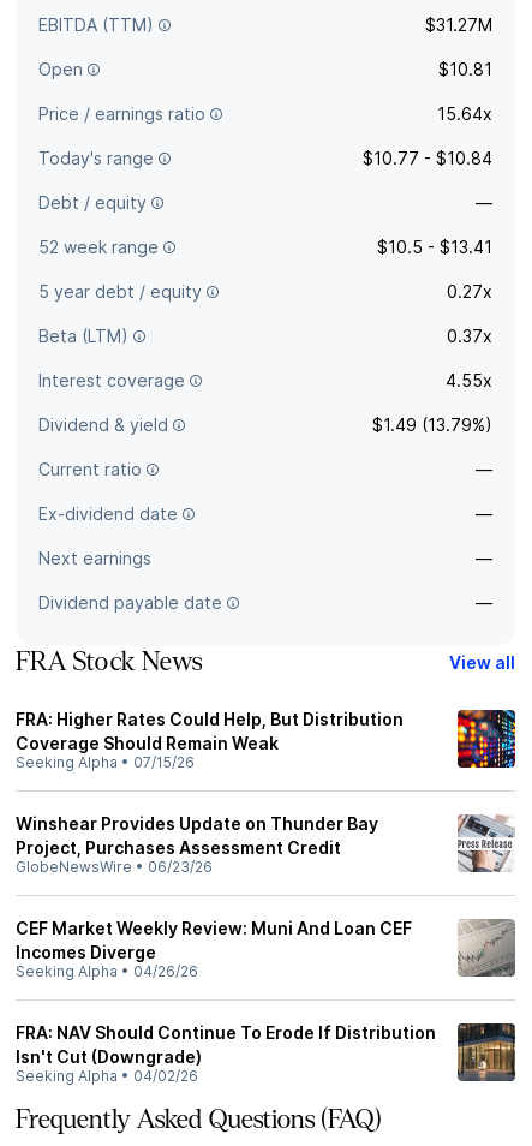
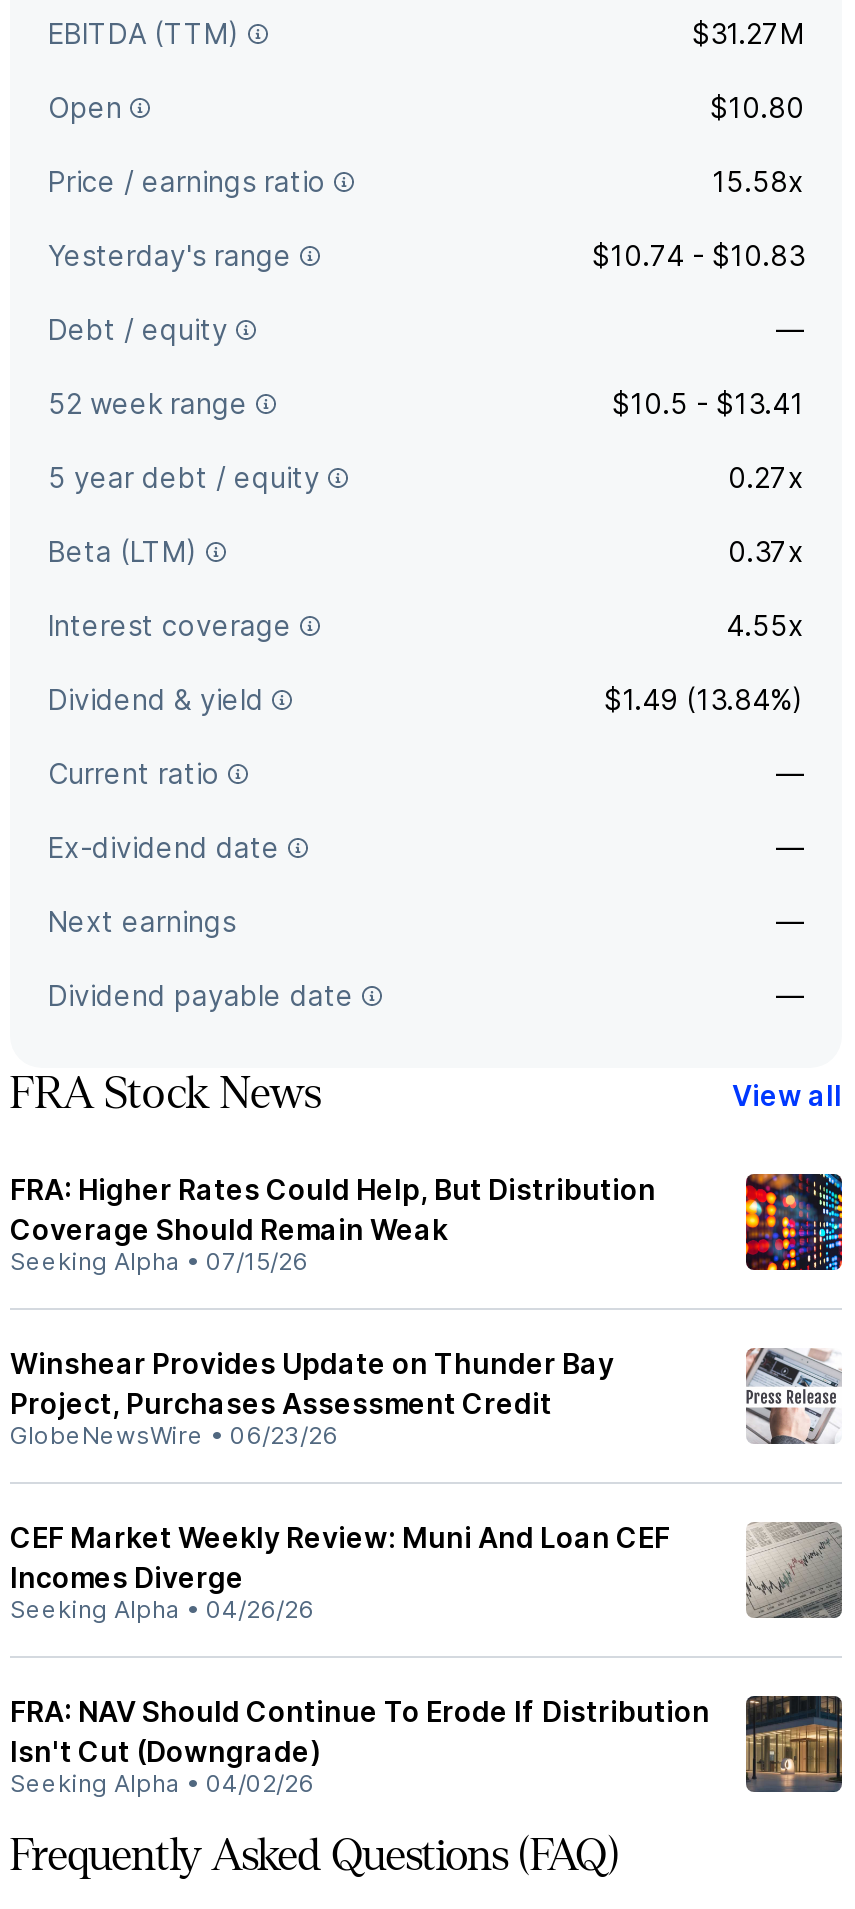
[438,59,492,79] $10.81 -> [710,90,804,124] $10.80
[437,103,492,124] 15.64x -> [712,164,804,198] 15.58x
[38,148,492,168] Today's range | $10.77 - $10.84 -> [48,238,804,272] Yesterday's range | $10.74 - $10.83
[372,414,492,435] $1.49 (13.79%) -> [604,682,804,716] $1.49 (13.84%)

